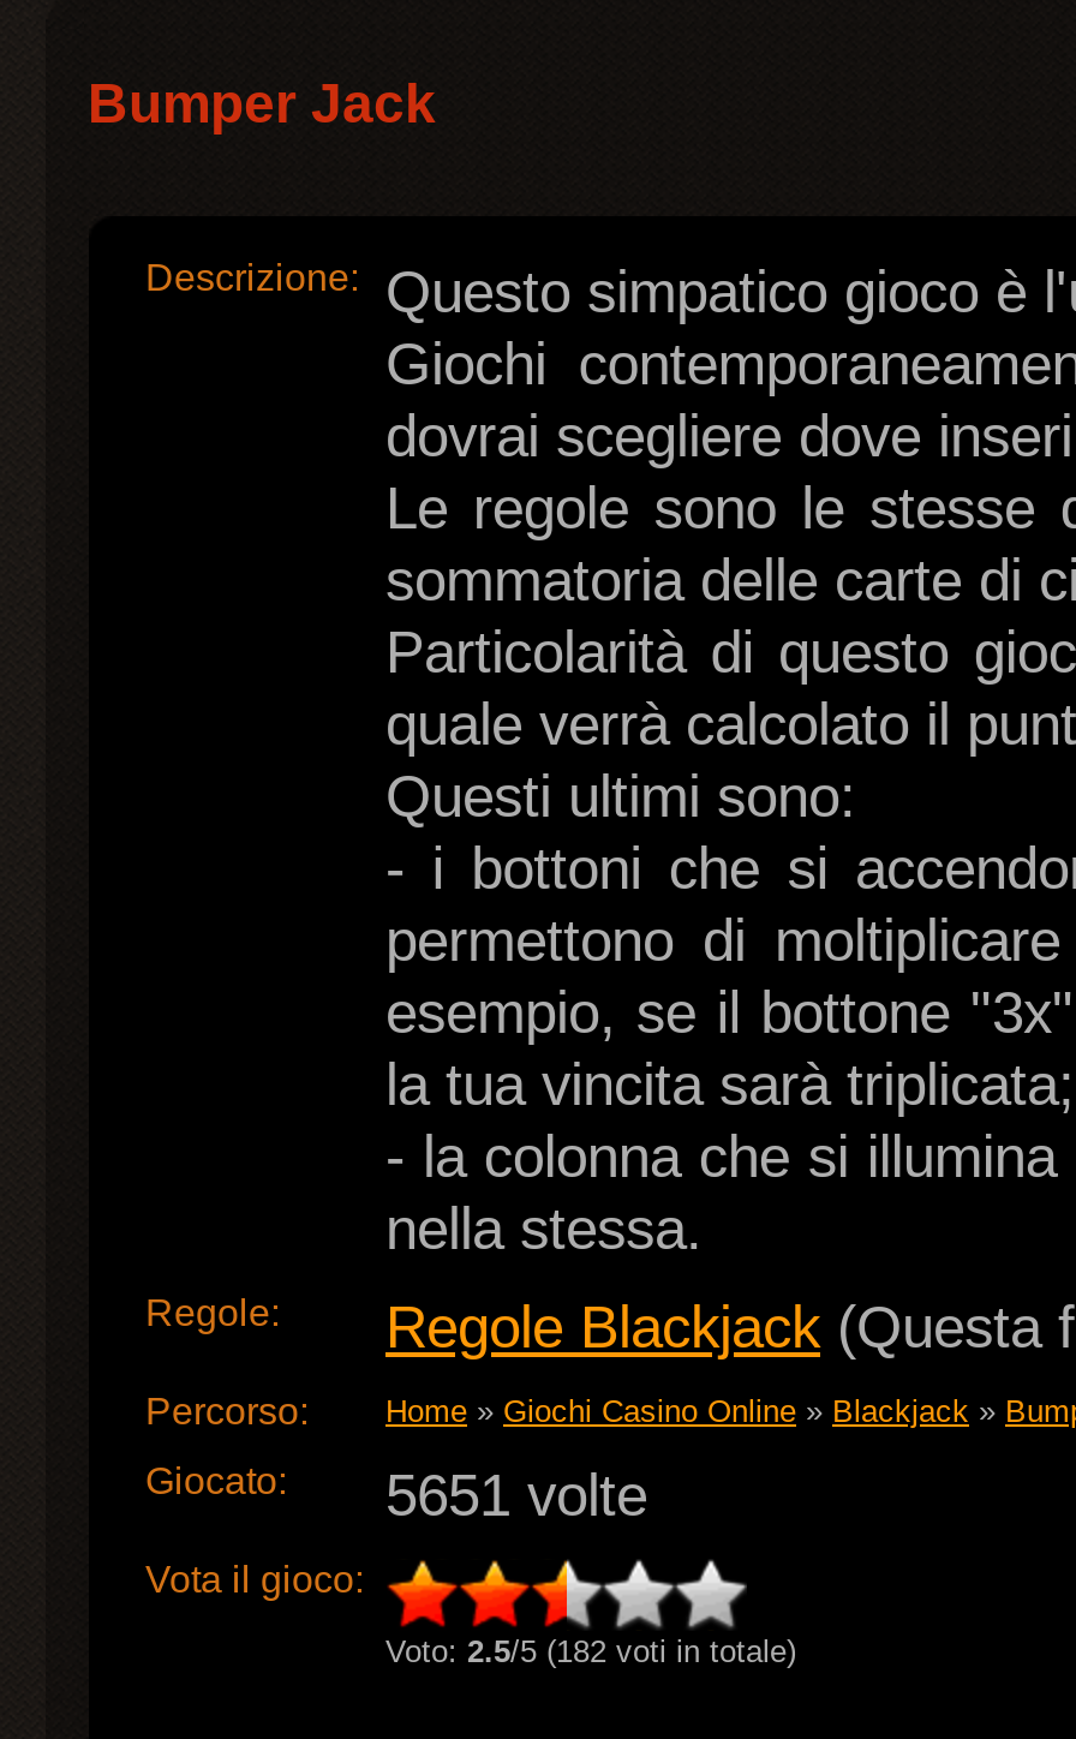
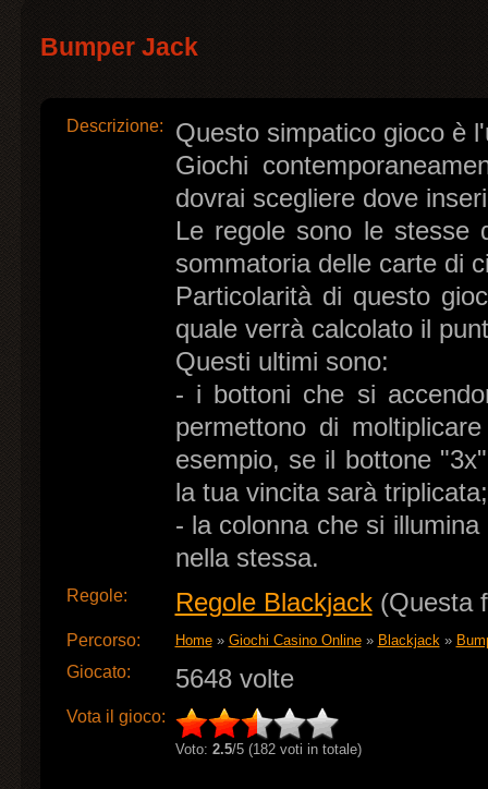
[385,1463,647,1528] 5651 volte -> [175,664,294,693] 5648 volte

